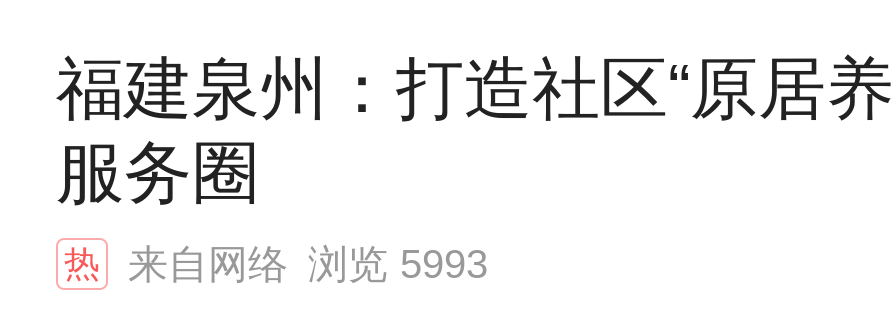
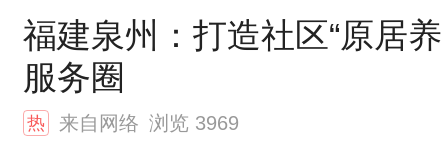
[128,242,488,286] 来自网络 浏览5993 -> [59,112,239,134] 来自网络 浏览3969

